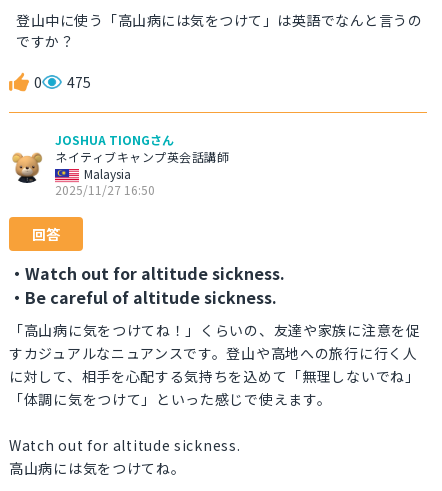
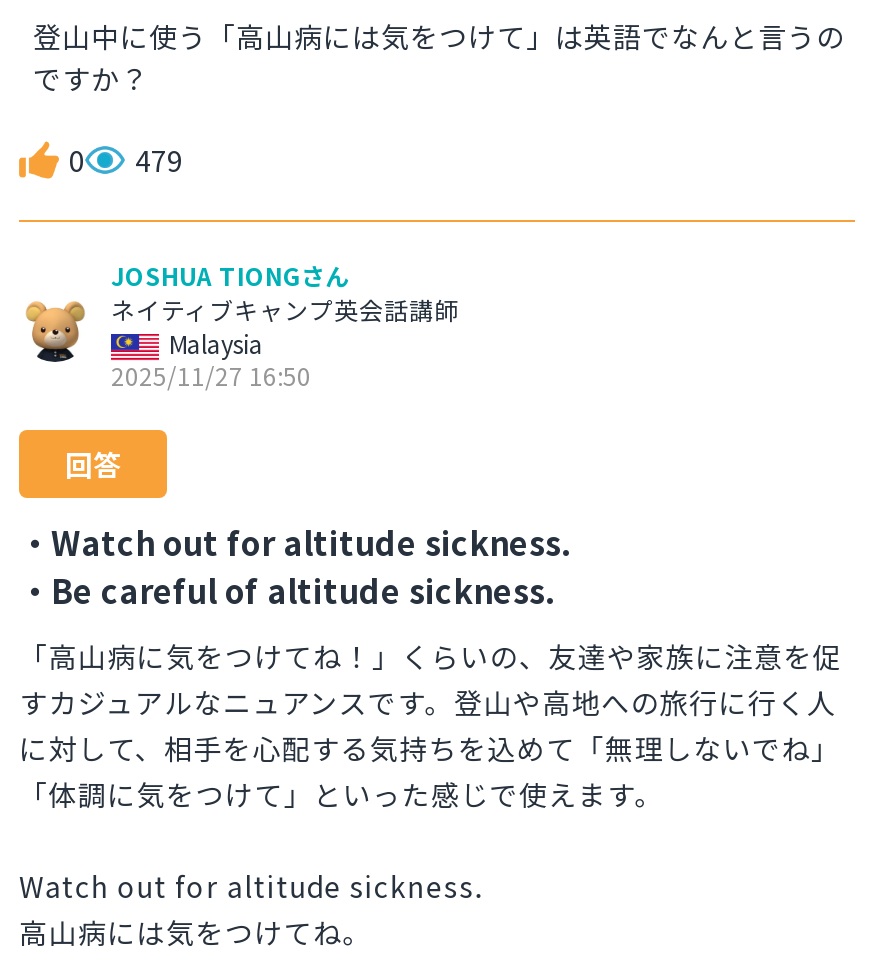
[34,72,91,92] 0 475 -> [69,141,183,181] 0 479

